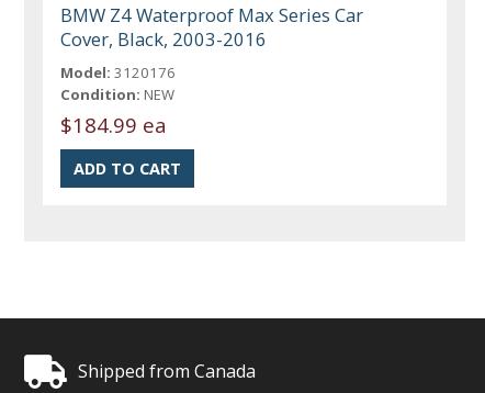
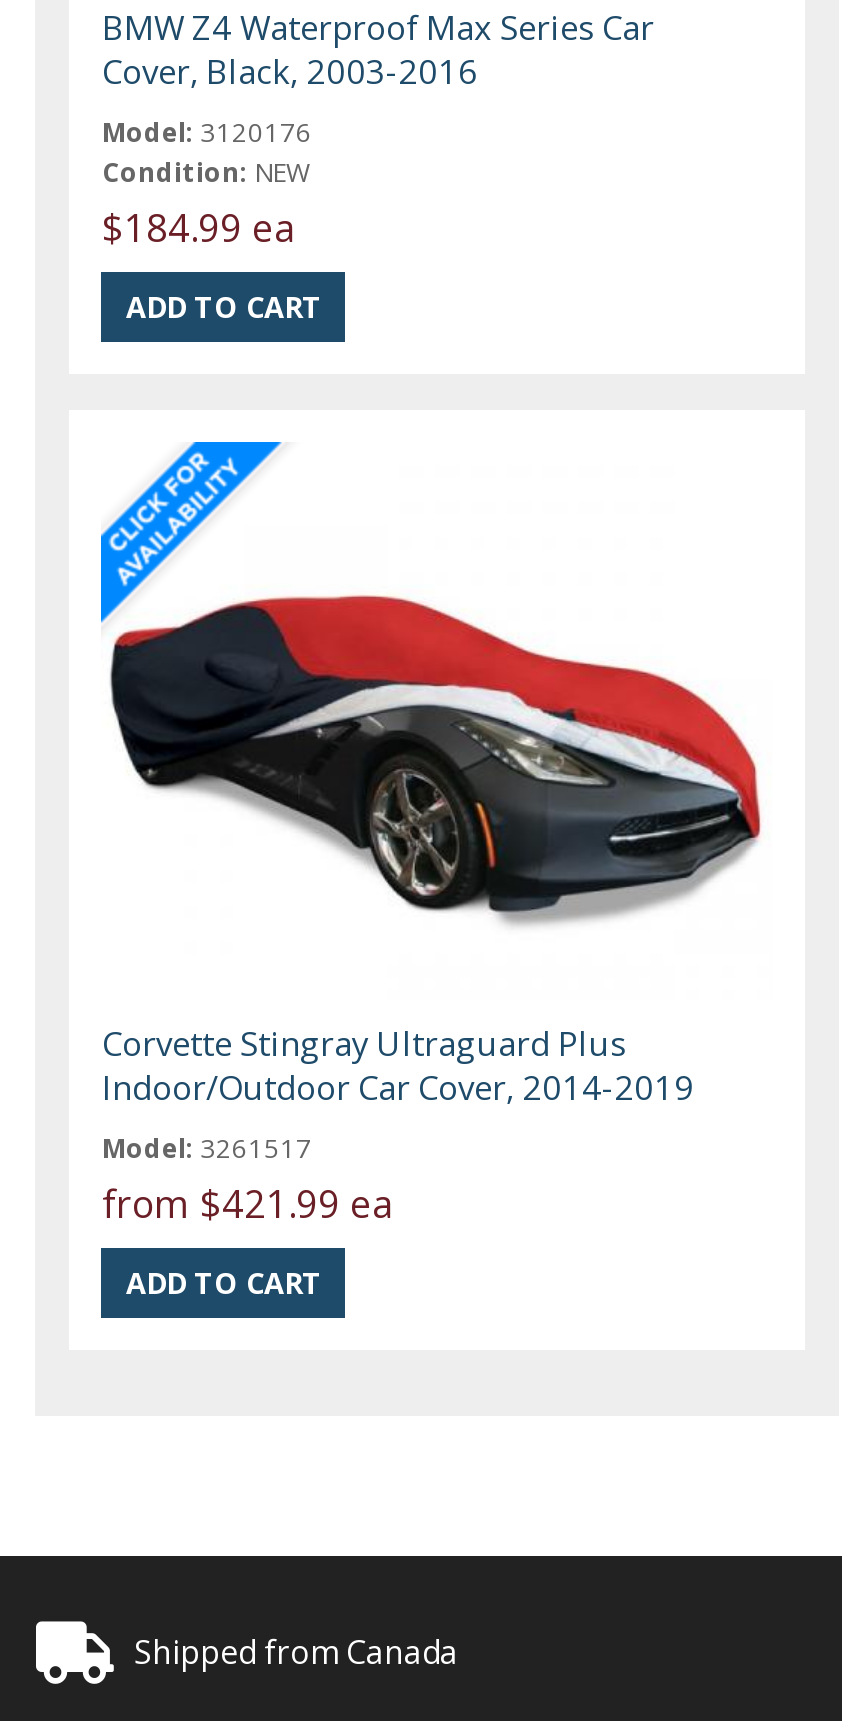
none -> [99,440,763,926] [image]
none -> [102,1021,694,1229] Corvette Stingray Ultraguard Plus | Indoor/Outdoor Car Cover, 2014-2019 | Model: 3261517 | from $421.99 ea

